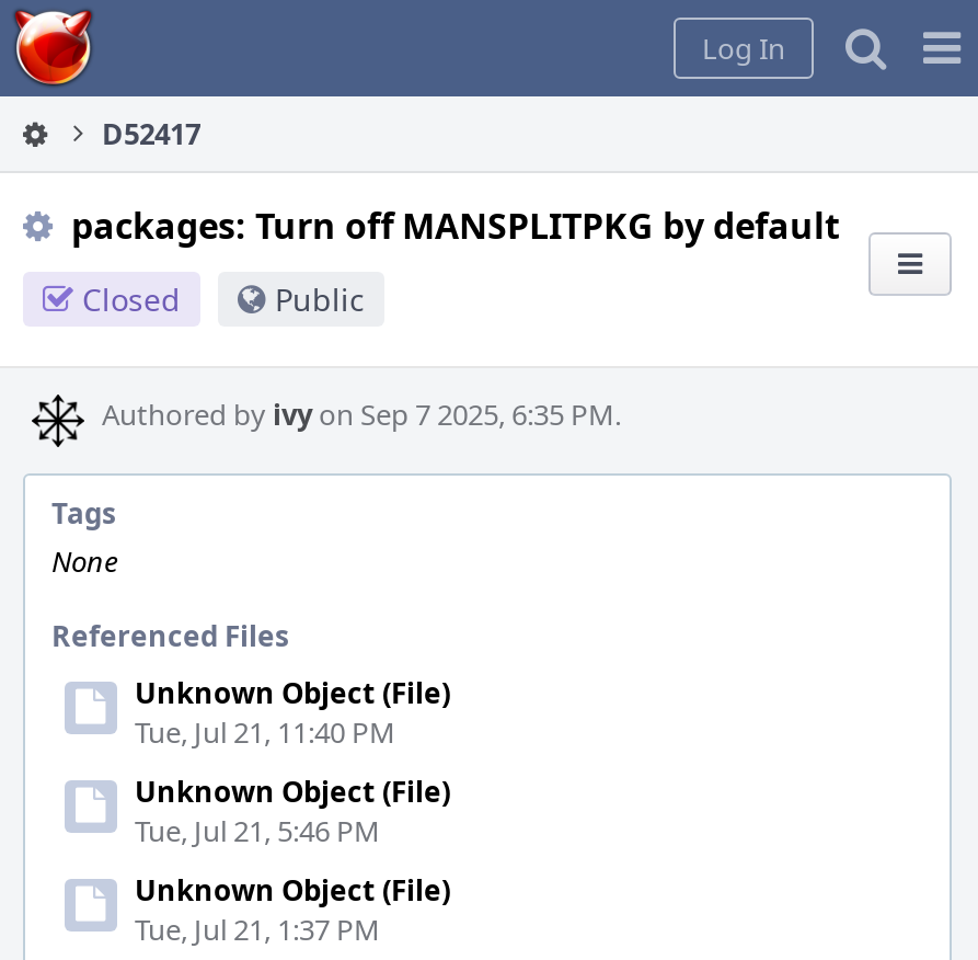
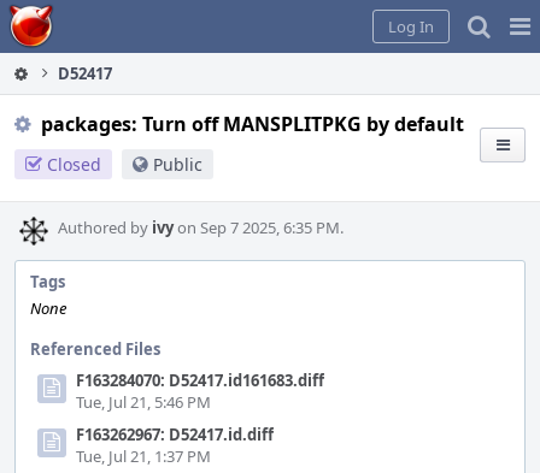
[135,673,450,811] Unknown Object (File) | Tue, Jul 21, 11:40 PM | Unknown Object (File) -> [76,369,324,391] F163284070: D52417.id161683.diff
[135,870,450,910] Unknown Object (File) -> [76,424,274,445] F163262967: D52417.id.diff

